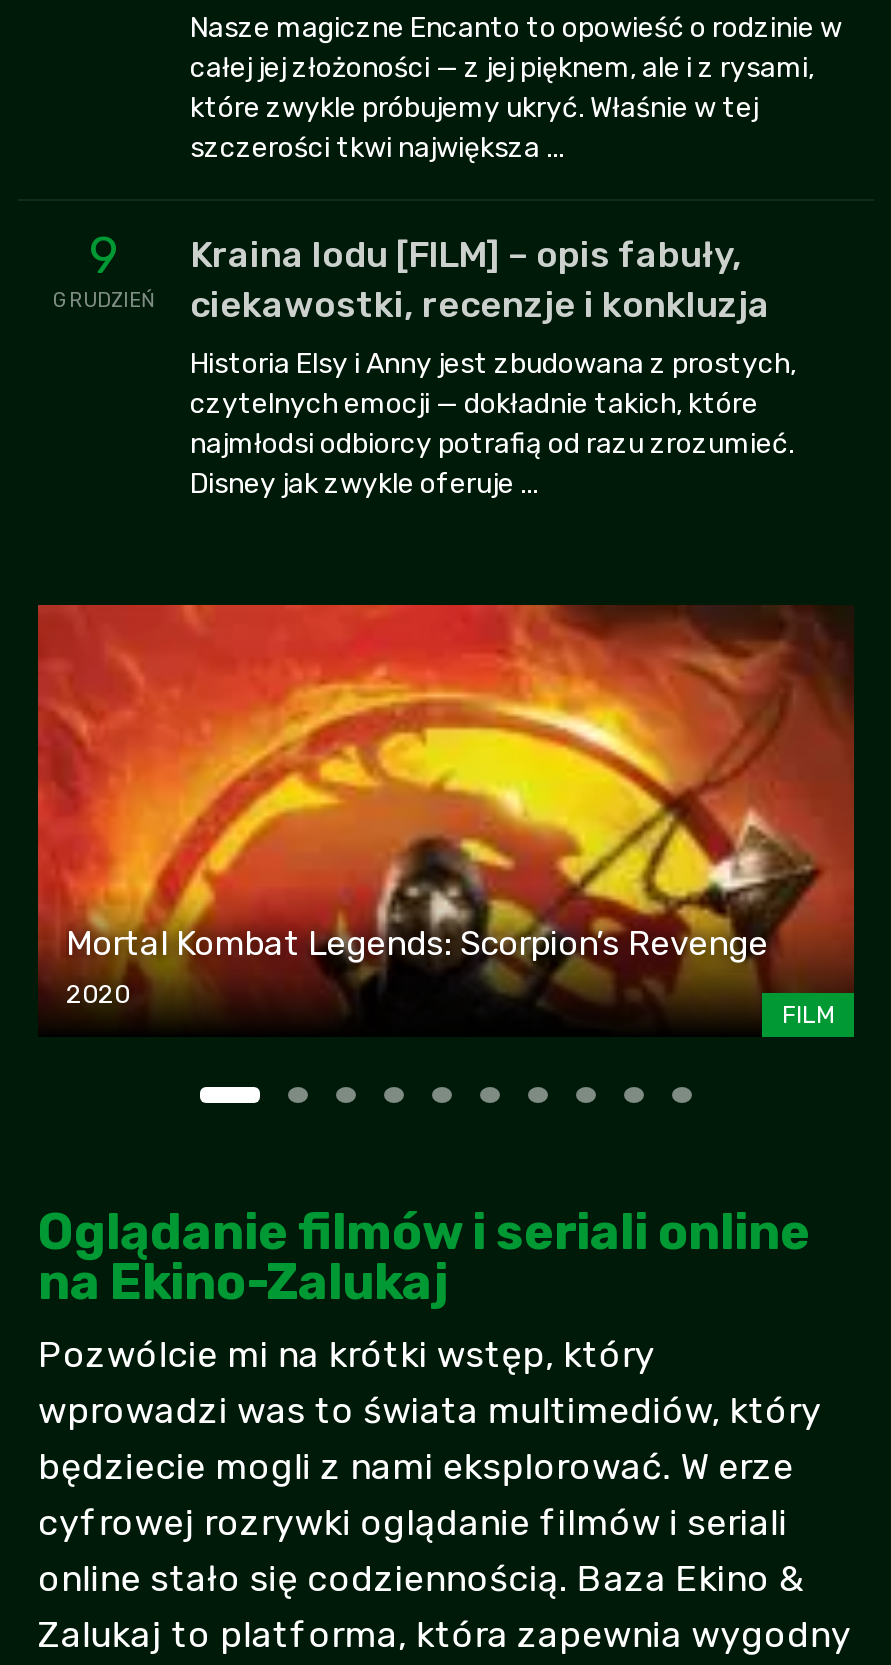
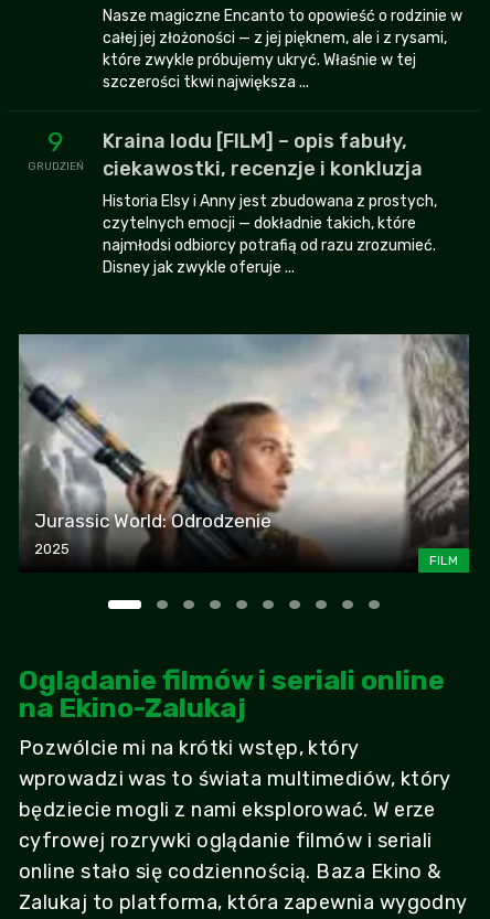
[36,603,856,1015] [image] | Mortal Kombat Legends: Scorpion’s Revenge | 2020 -> [18,333,470,562] [image] | Jurassic World: Odrodzenie | 2025

